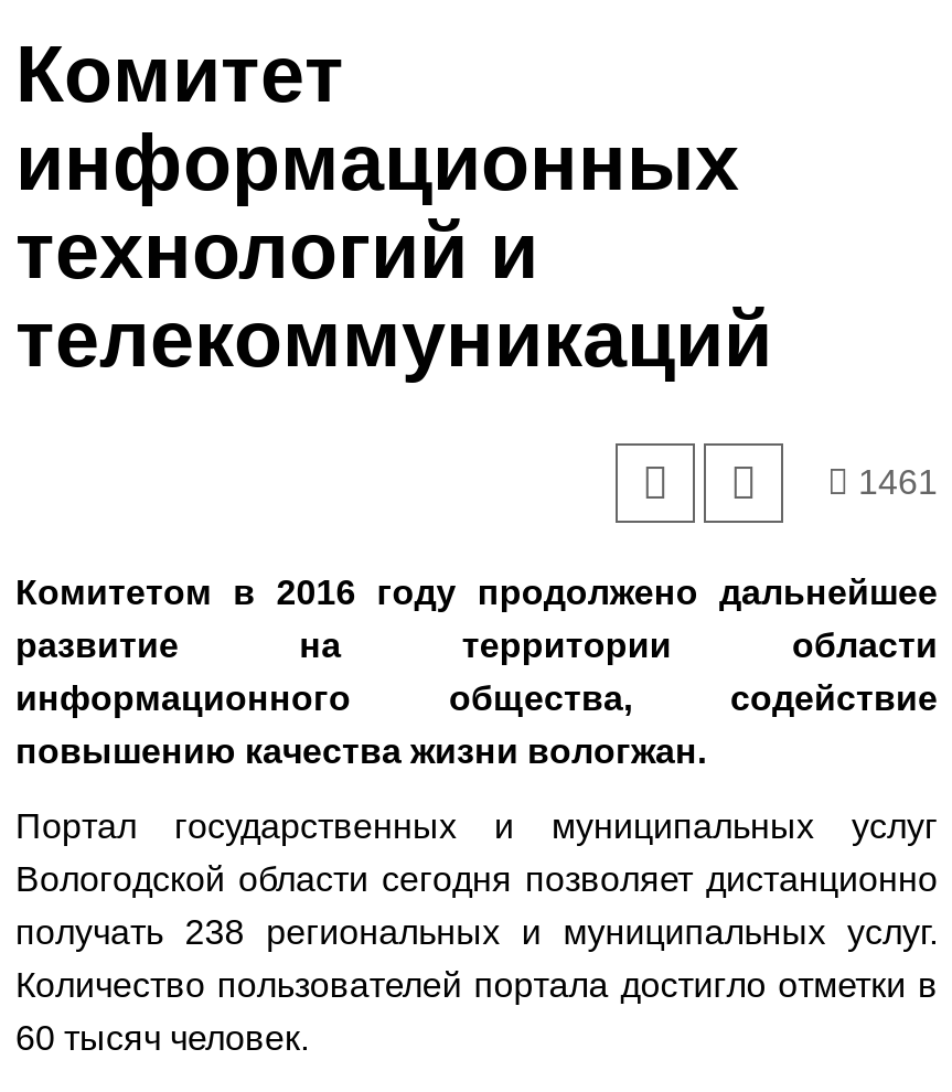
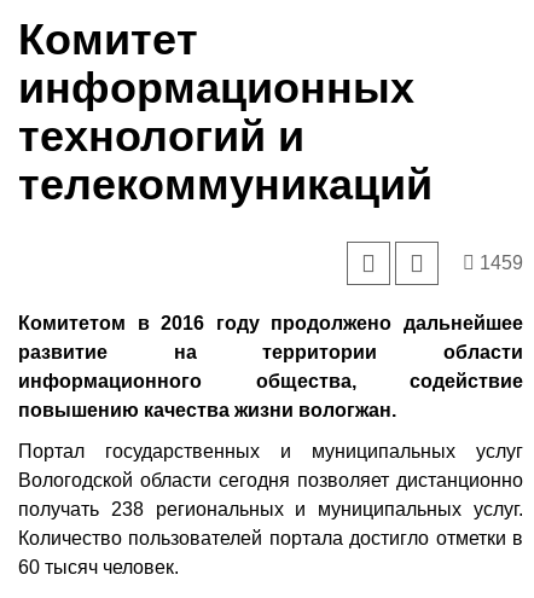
[858,463,938,501] 1461 -> [480,252,523,273] 1459

